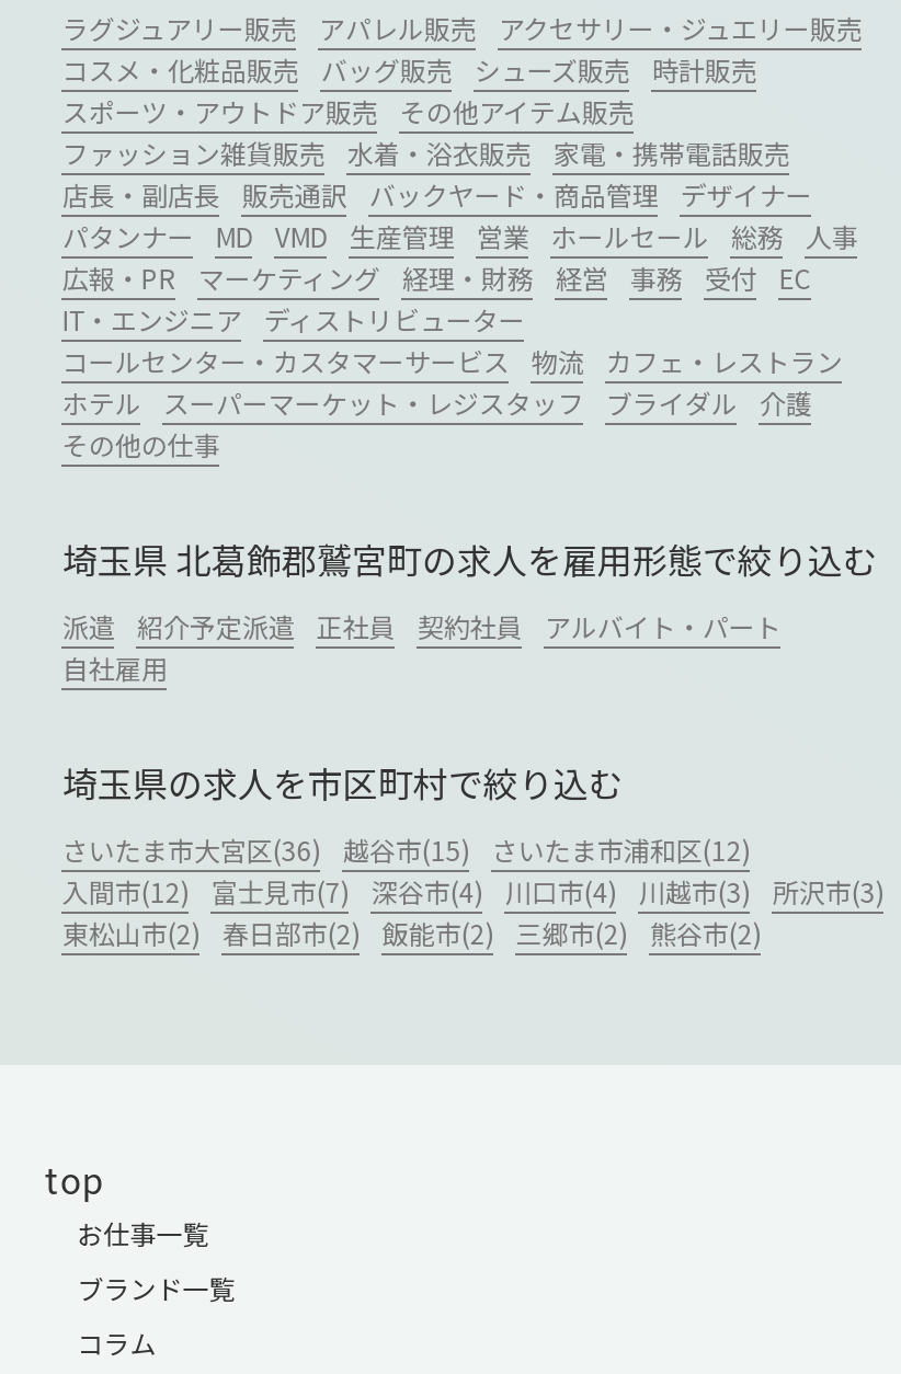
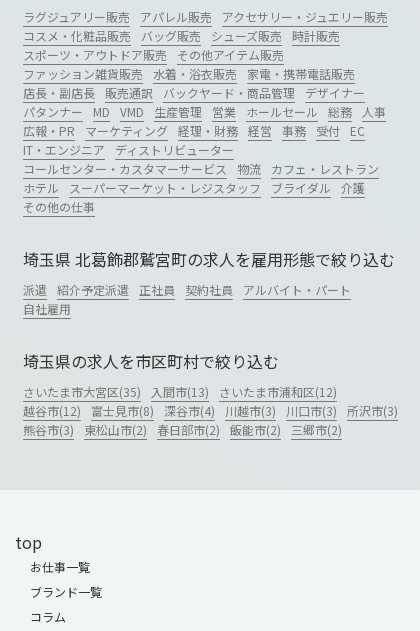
[62,832,751,869] さいたま市大宮区(36) 越谷市(15) さいたま市浦和区(12) -> [23,383,337,400] さいたま市大宮区(35) 入間市(13) さいたま市浦和区(12)
[62,873,884,911] 入間市(12) 富士見市(7) 深谷市(4) 川口市(4) 川越市(3) 所沢市(3) -> [23,402,398,419] 越谷市(12) 富士見市(8) 深谷市(4) 川越市(3) 川口市(3) 所沢市(3)
[62,915,762,952] 東松山市(2) 春日部市(2) 飯能市(2) 三郷市(2) 熊谷市(2) -> [23,421,342,438] 熊谷市(3) 東松山市(2) 春日部市(2) 飯能市(2) 三郷市(2)

